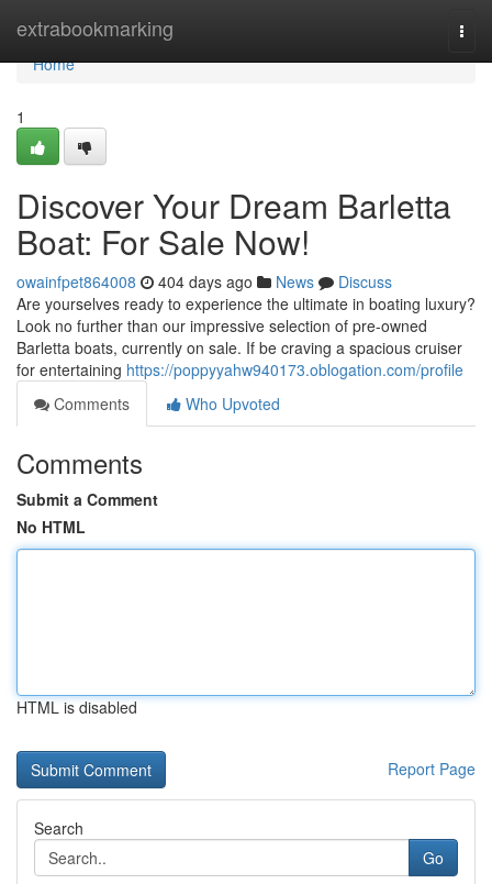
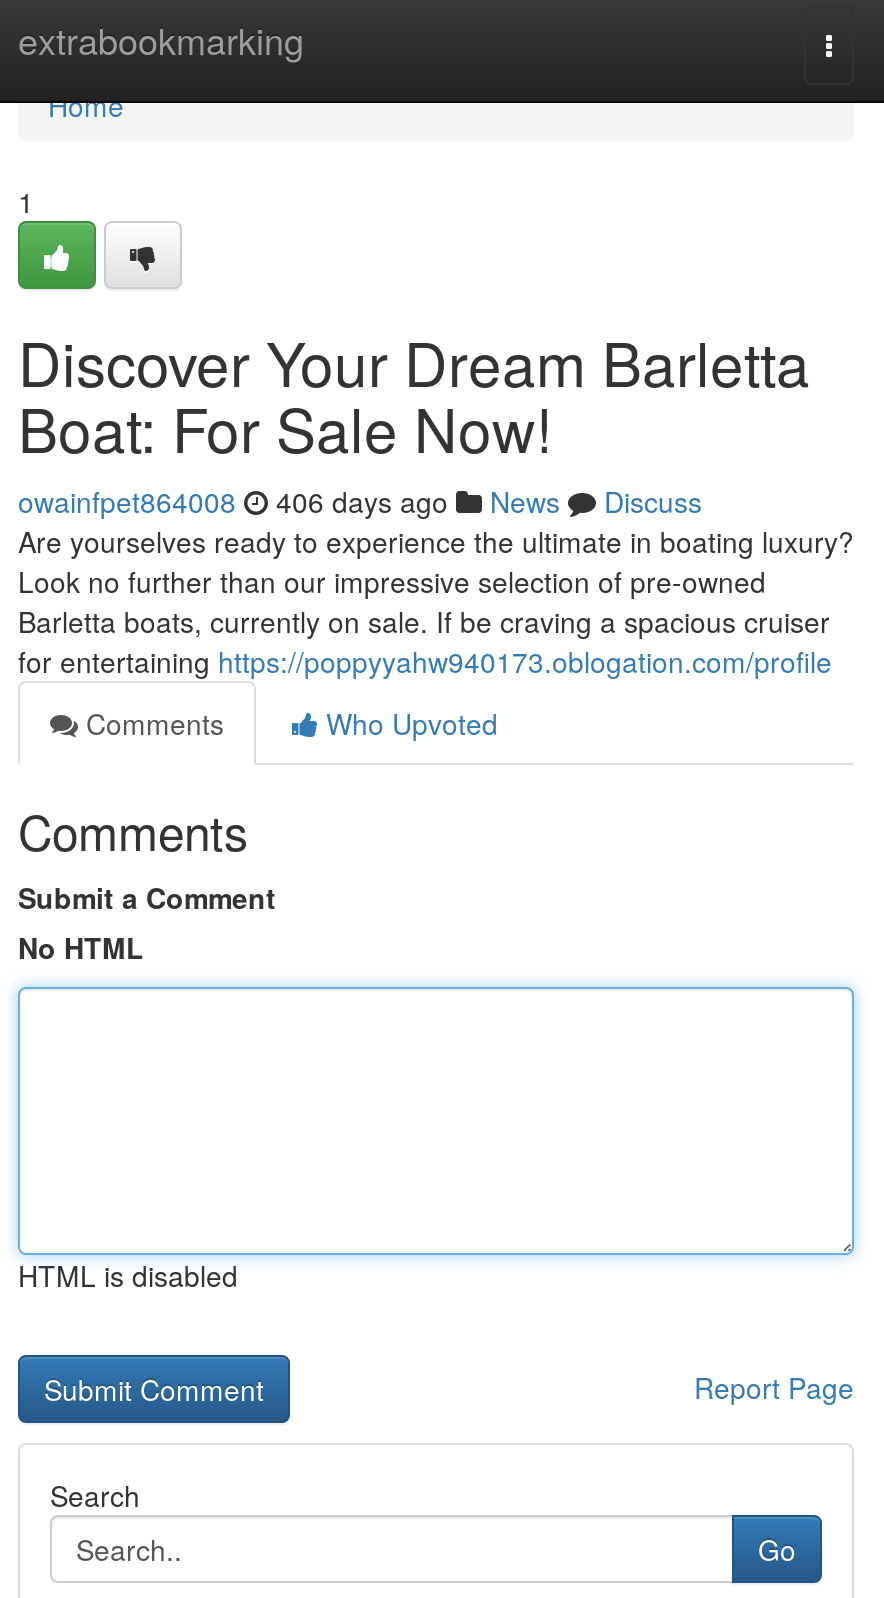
[16,270,392,292] owainfpet864008 404 days ago News Discuss -> [18,481,702,521] owainfpet864008 406 days ago News Discuss

